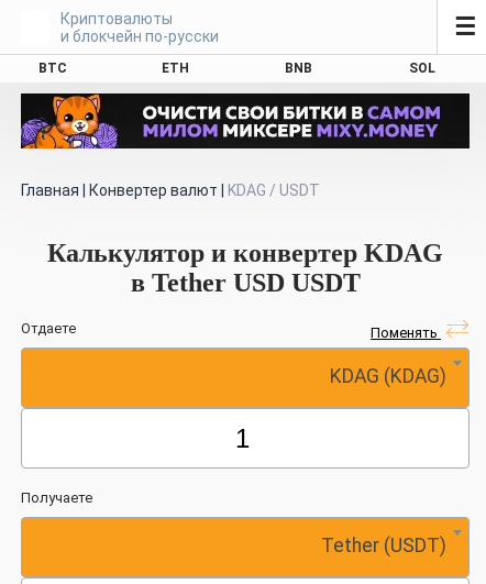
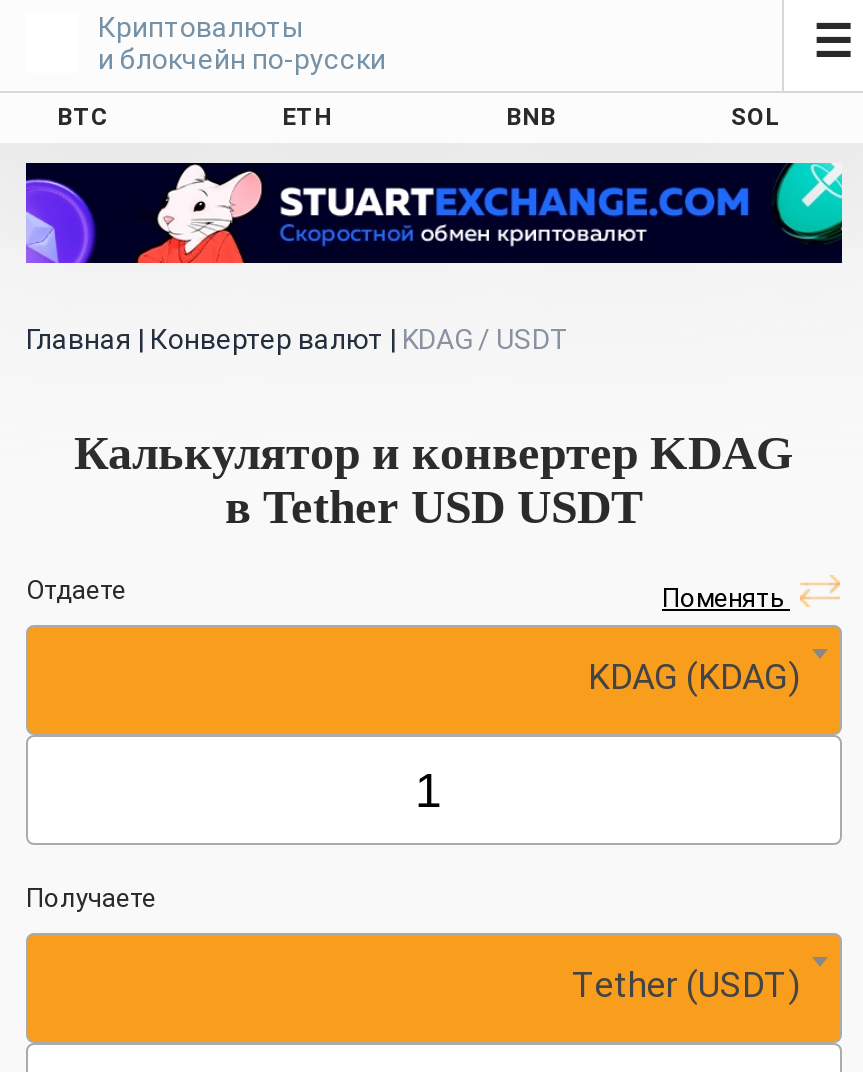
[20,92,471,150] [image] -> [24,161,844,265] [image]

